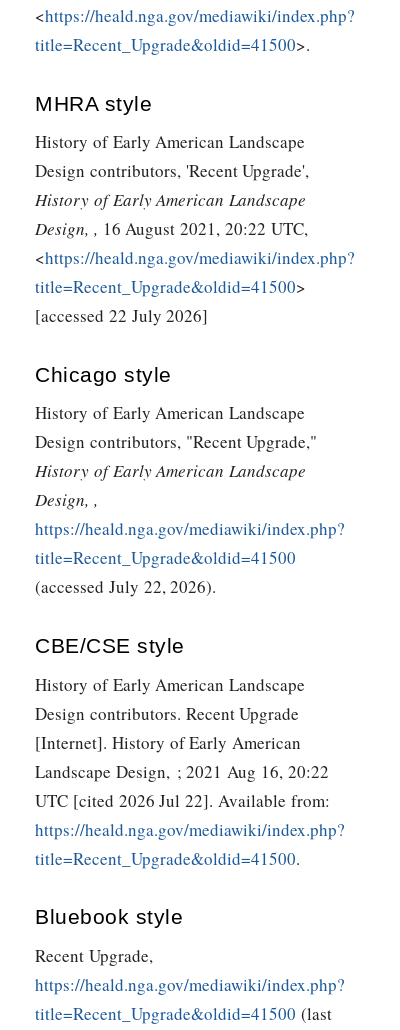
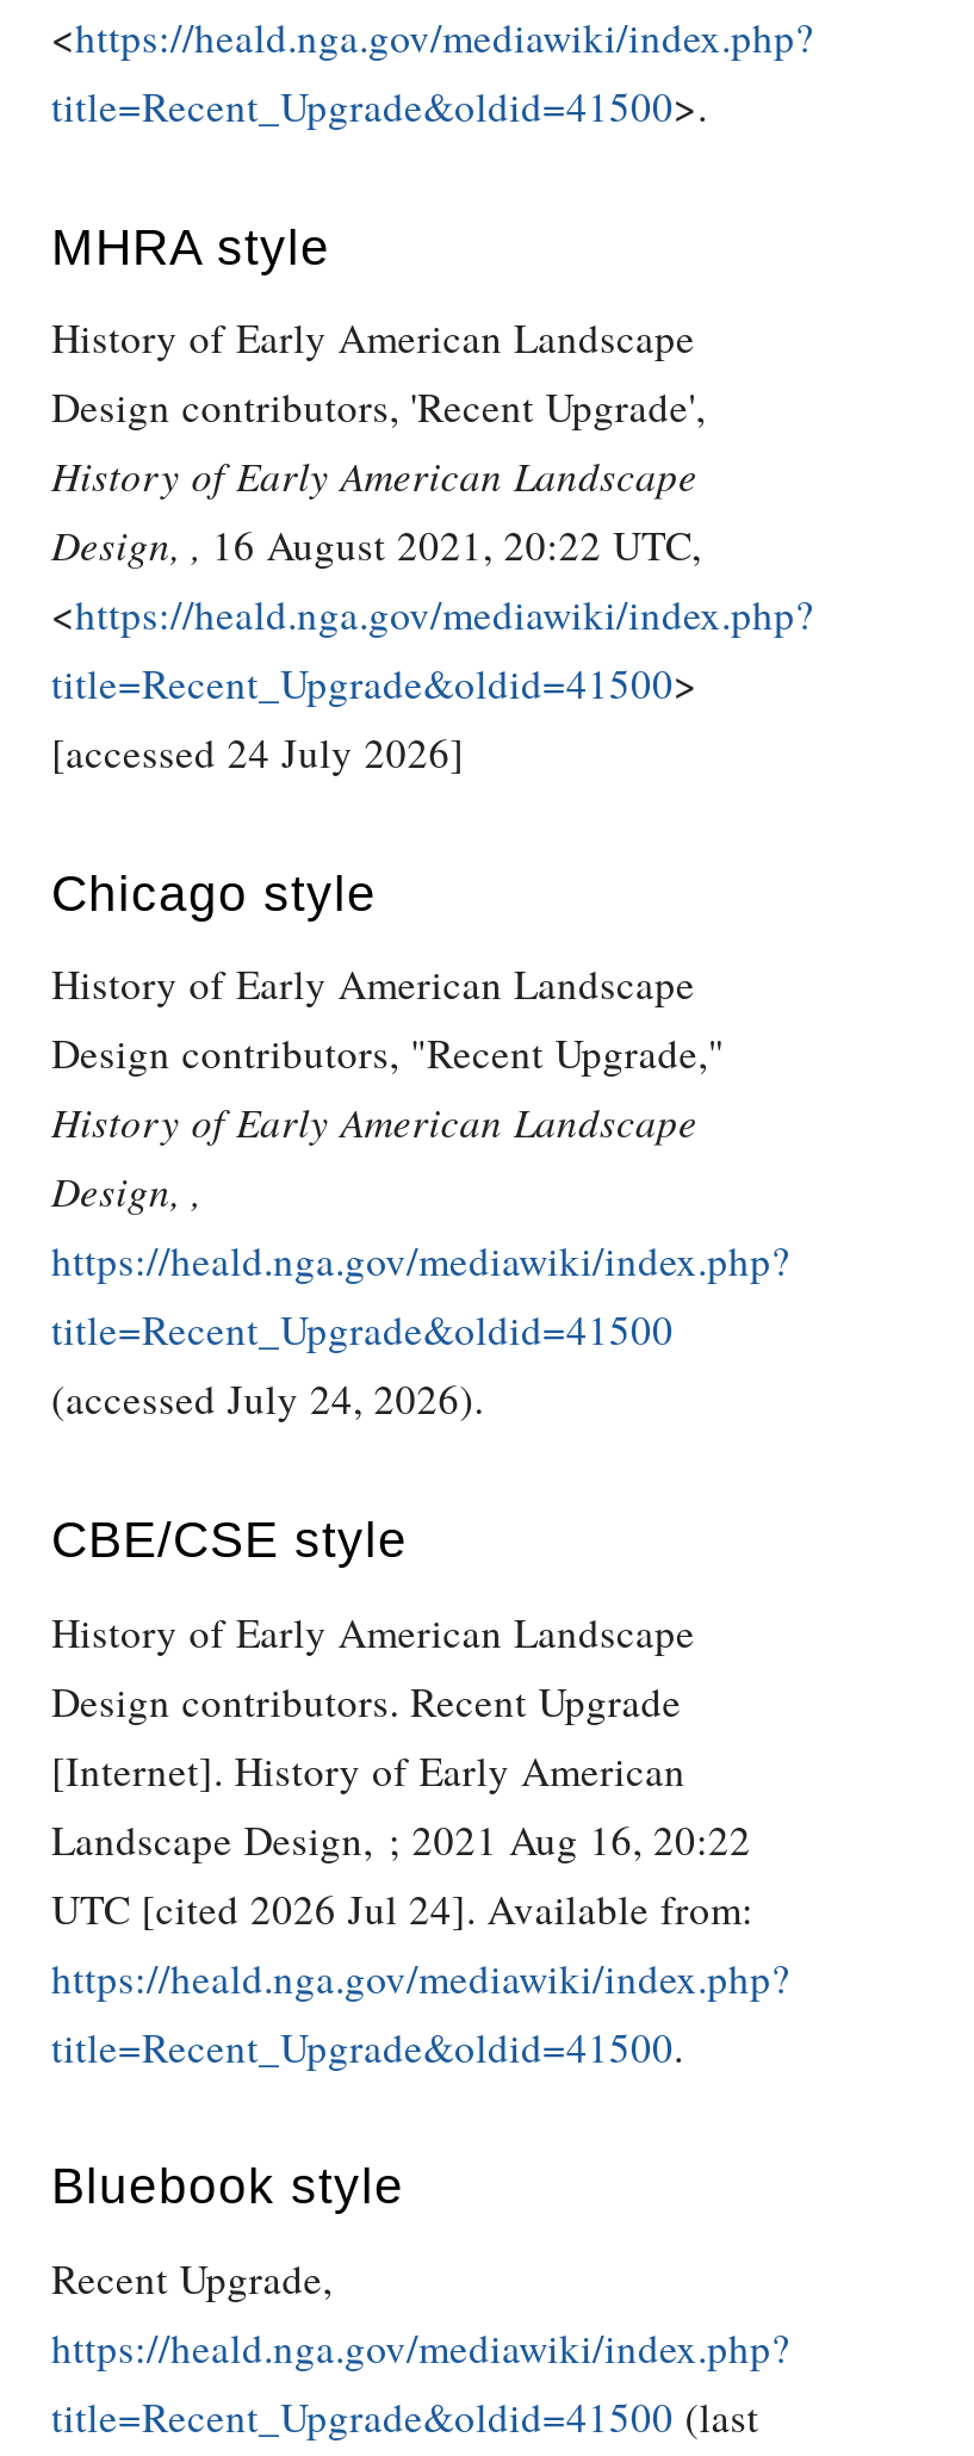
[35,304,208,327] [accessed 22 July 2026] -> [51,725,464,780] [accessed 24 July 2026]
[35,575,216,598] (accessed July 22, 2026). -> [51,1372,483,1427] (accessed July 24, 2026).
[35,789,329,812] UTC [cited 2026 Jul 22]. Available from: -> [51,1881,753,1935] UTC [cited 2026 Jul 24]. Available from:

